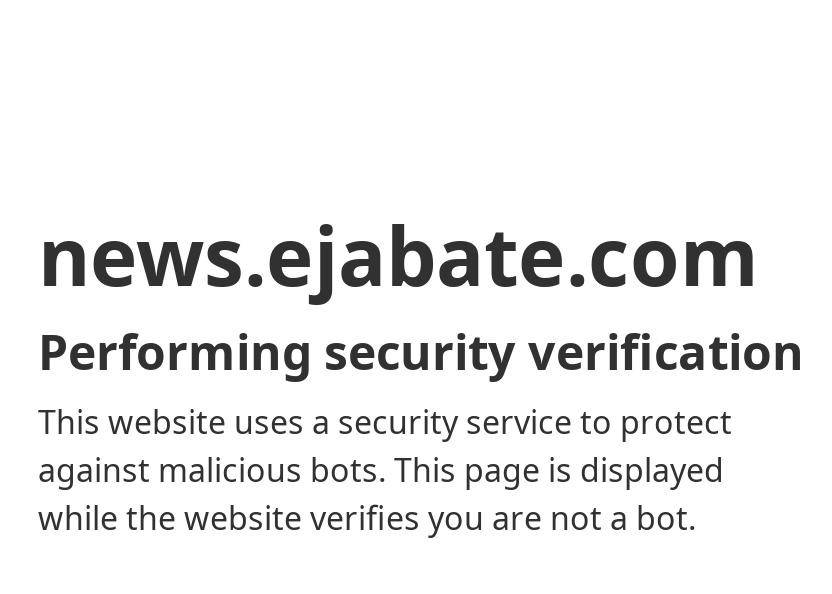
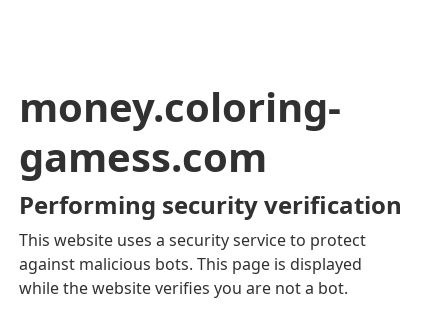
[38,200,758,310] news.ejabate.com -> [19,79,341,184] money.coloring- | gamess.com

